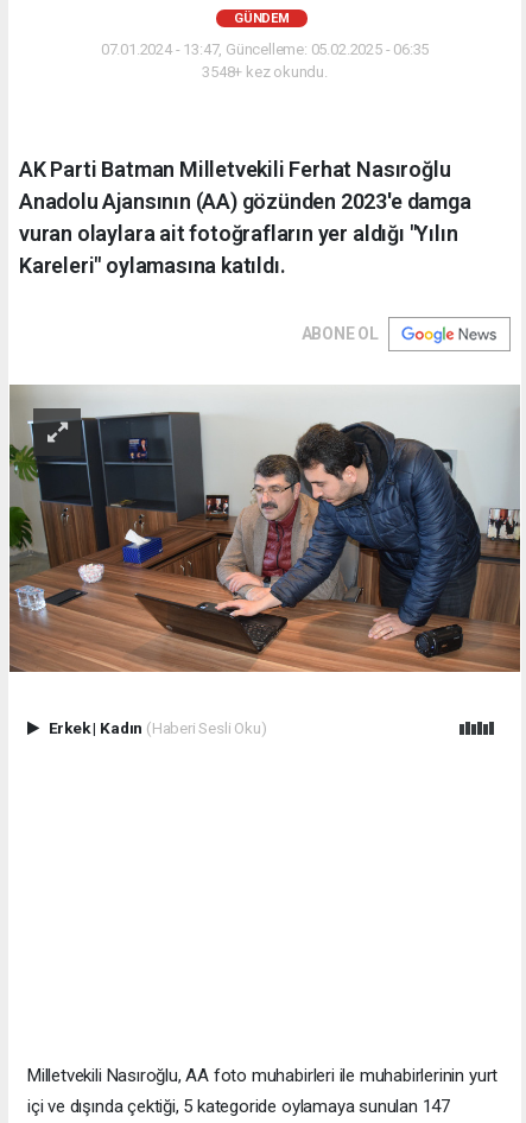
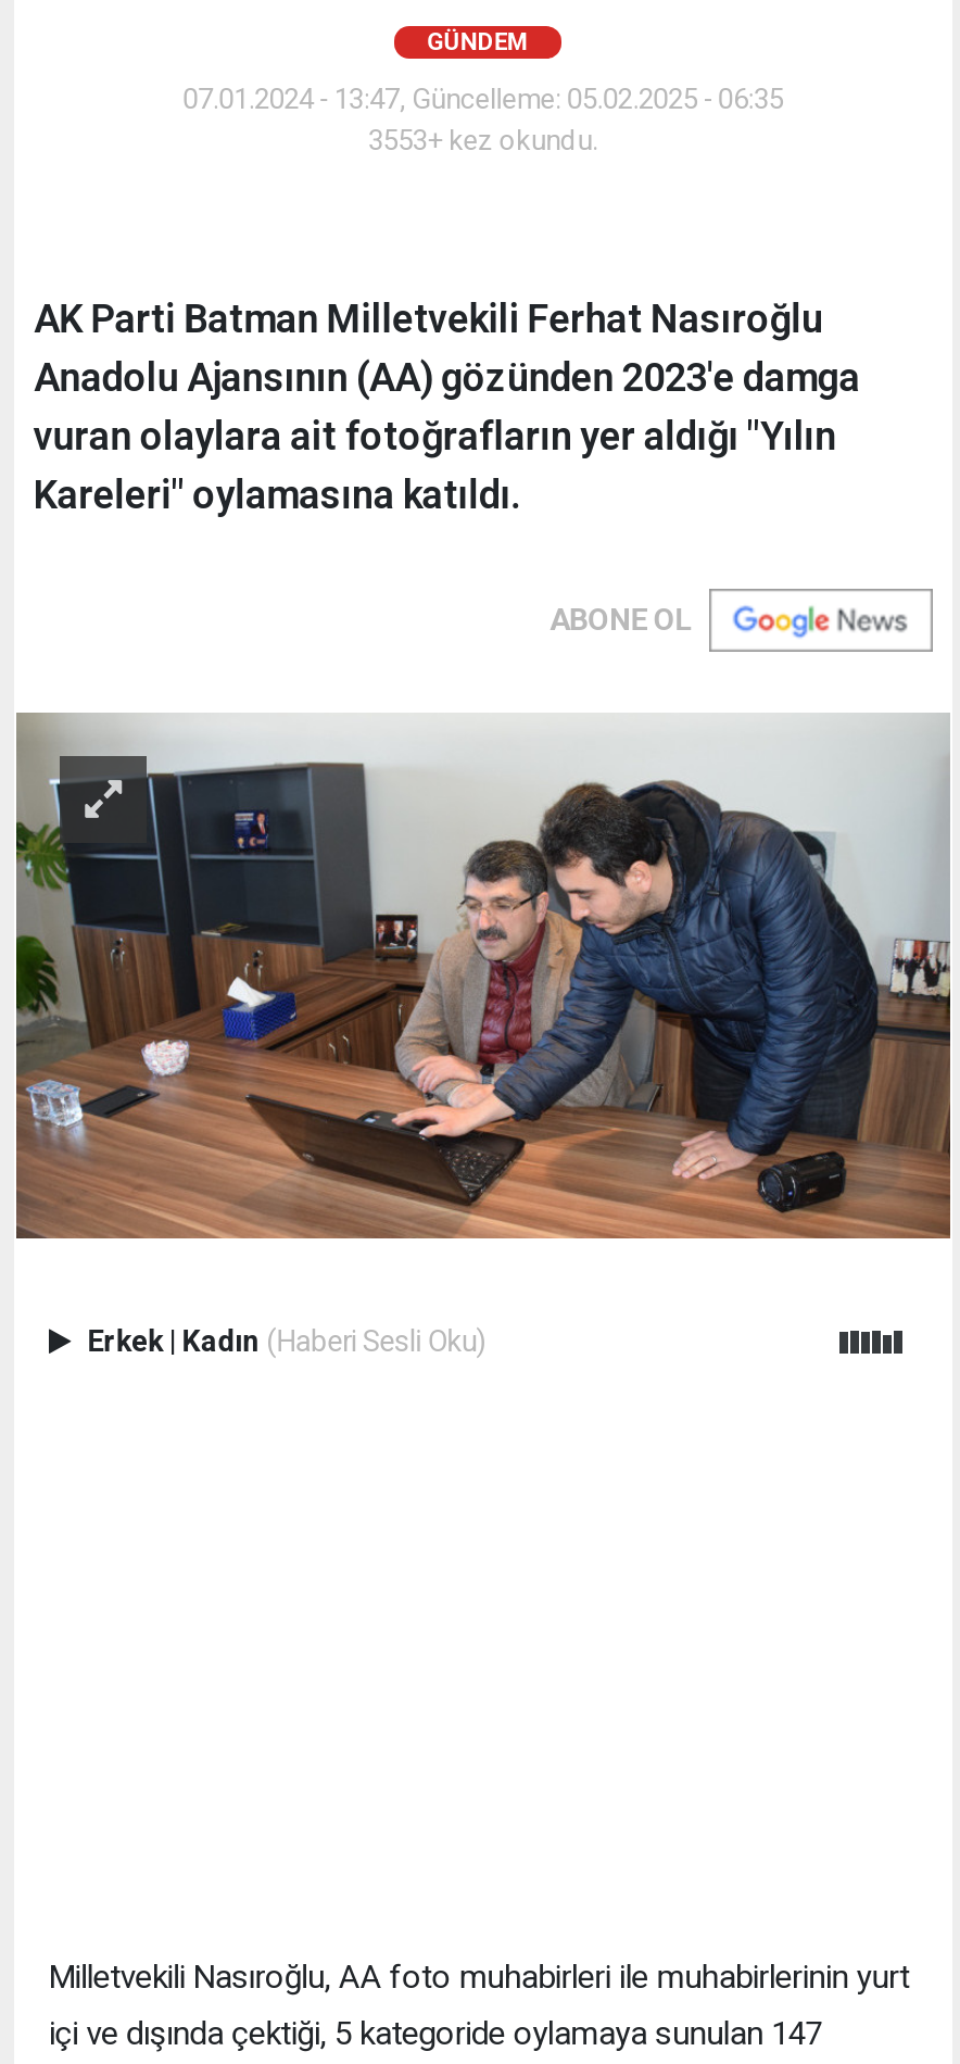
[202,63,328,80] 3548+ kez okundu. -> [368,123,598,156] 3553+ kez okundu.

